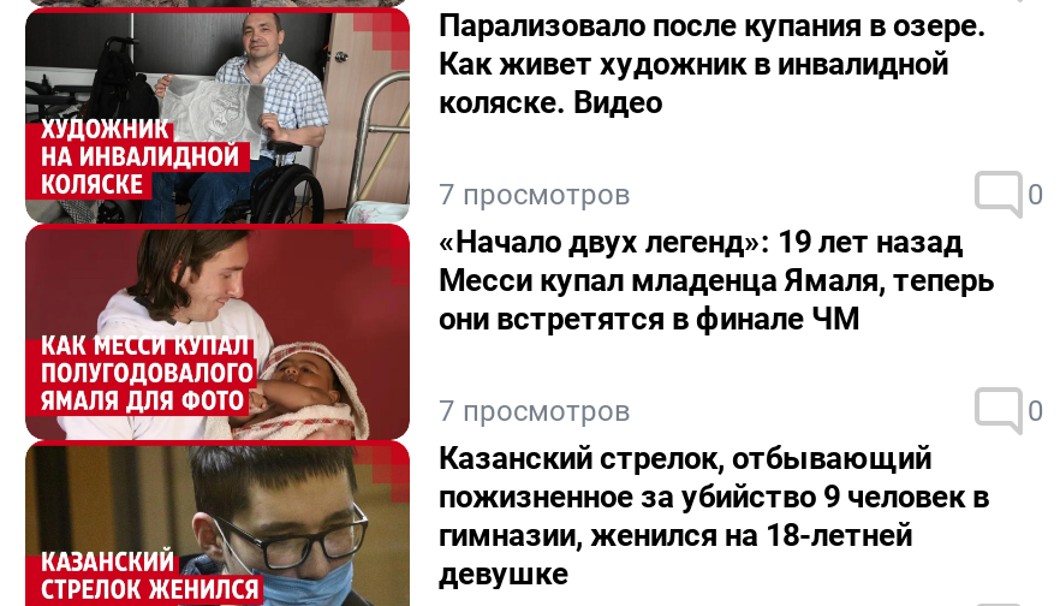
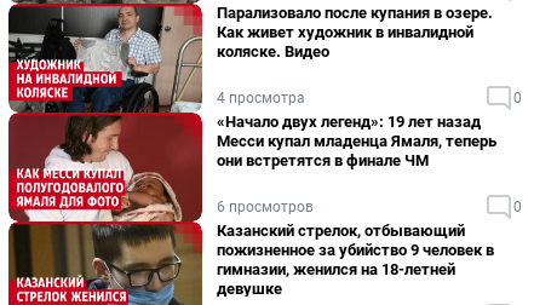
[439,178,631,212] 7 просмотров -> [217,90,305,107] 4 просмотра
[439,394,631,428] 7 просмотров -> [217,198,314,215] 6 просмотров

